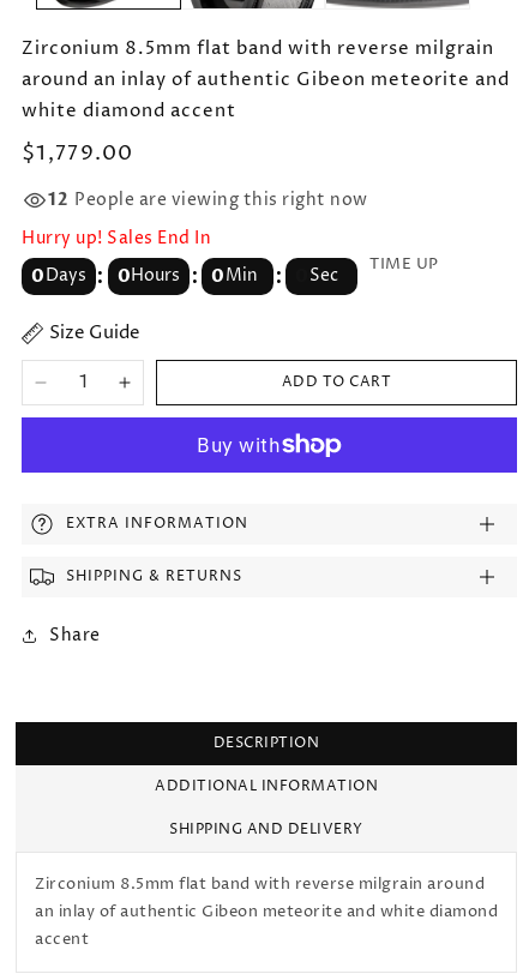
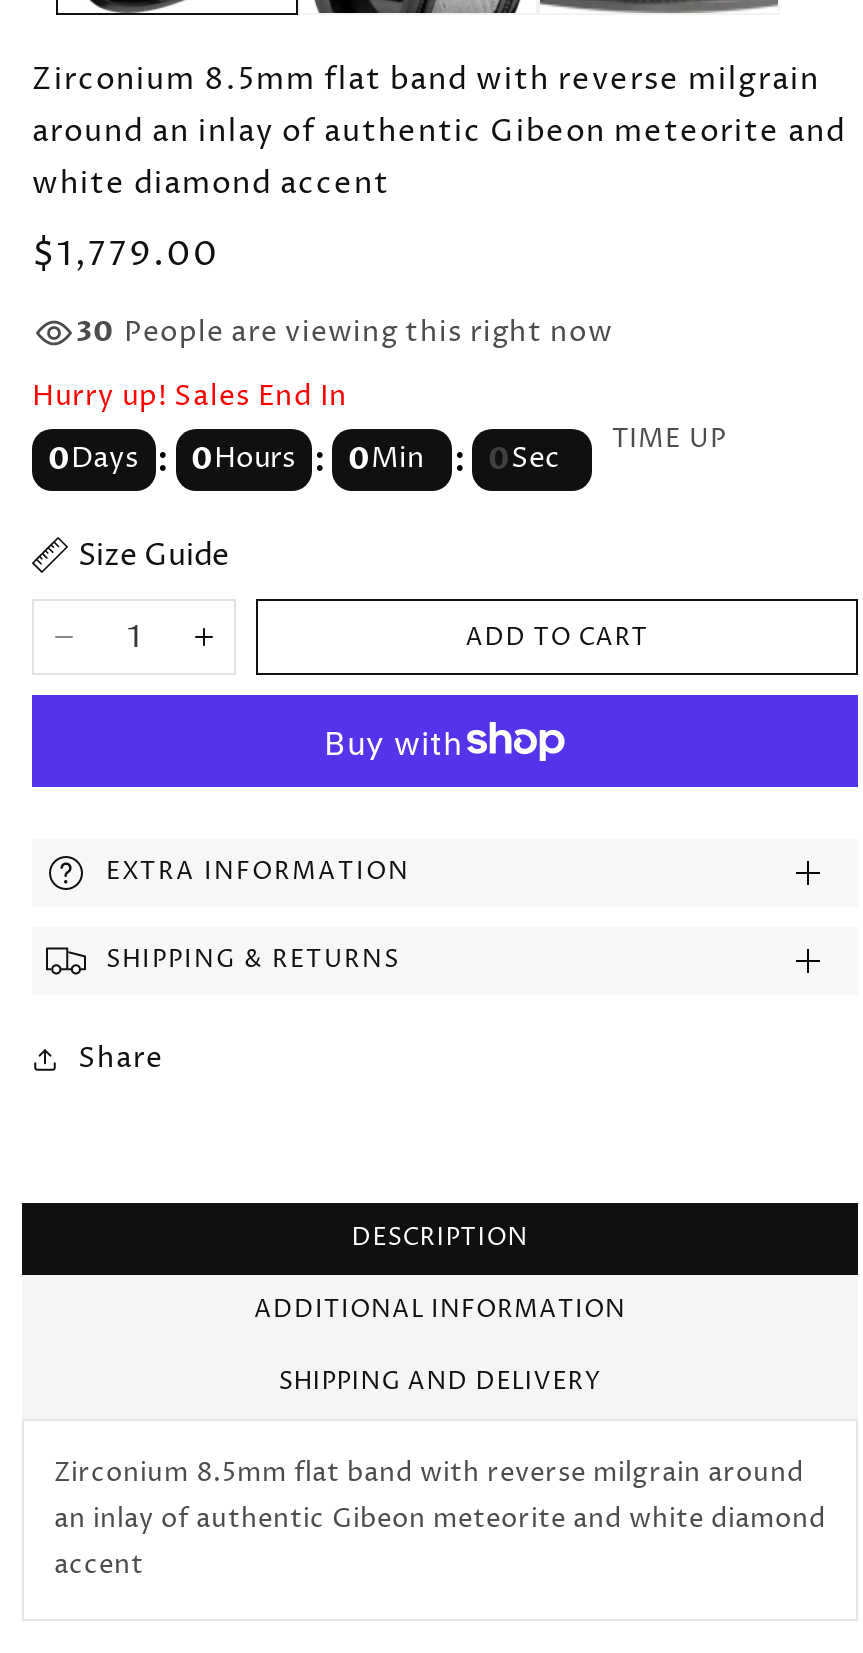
[48,188,368,211] 12 People are viewing this right now -> [76,313,613,351] 30 People are viewing this right now

